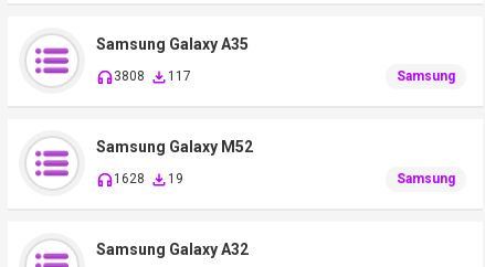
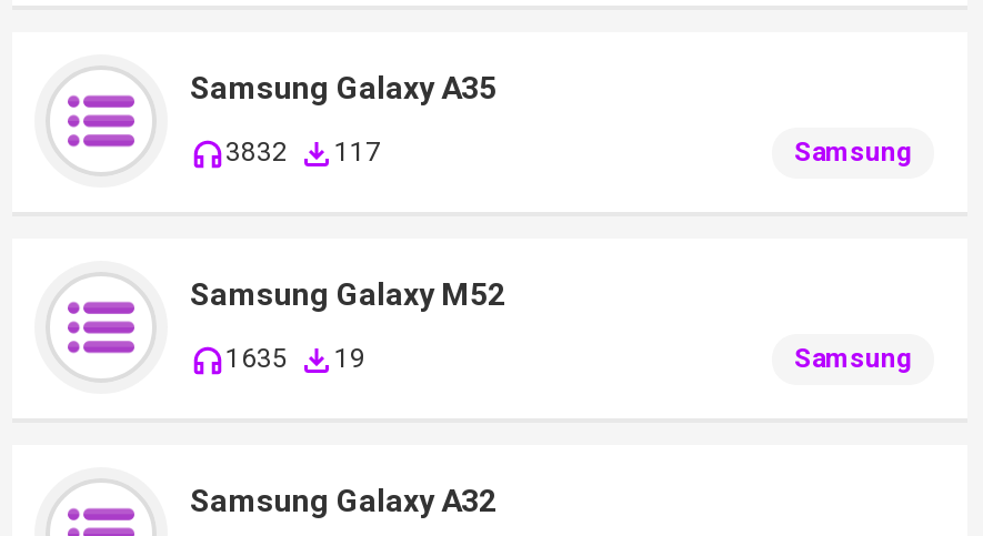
[114,69,191,84] 3808 117 -> [225,137,381,168] 3832 117
[114,171,183,187] 1628 19 -> [225,343,365,374] 1635 19

